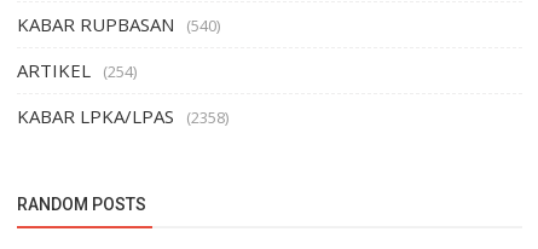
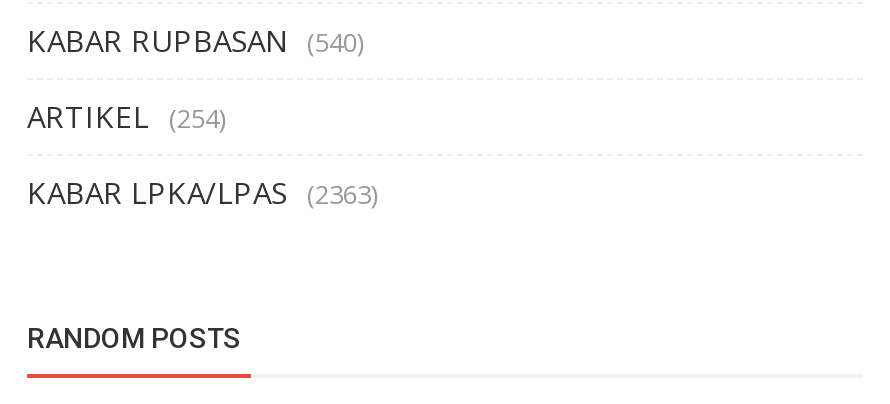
[17,103,228,128] KABAR LPKA/LPAS (2358) -> [27,171,377,211] KABAR LPKA/LPAS (2363)

